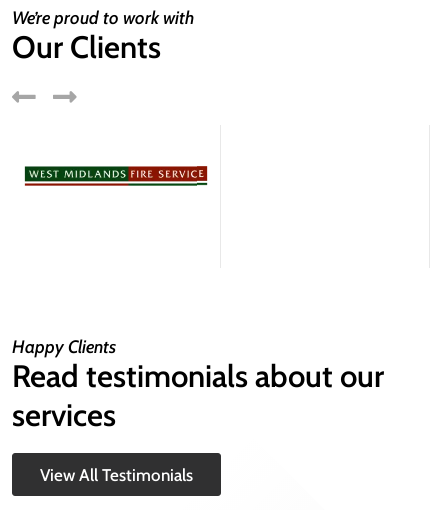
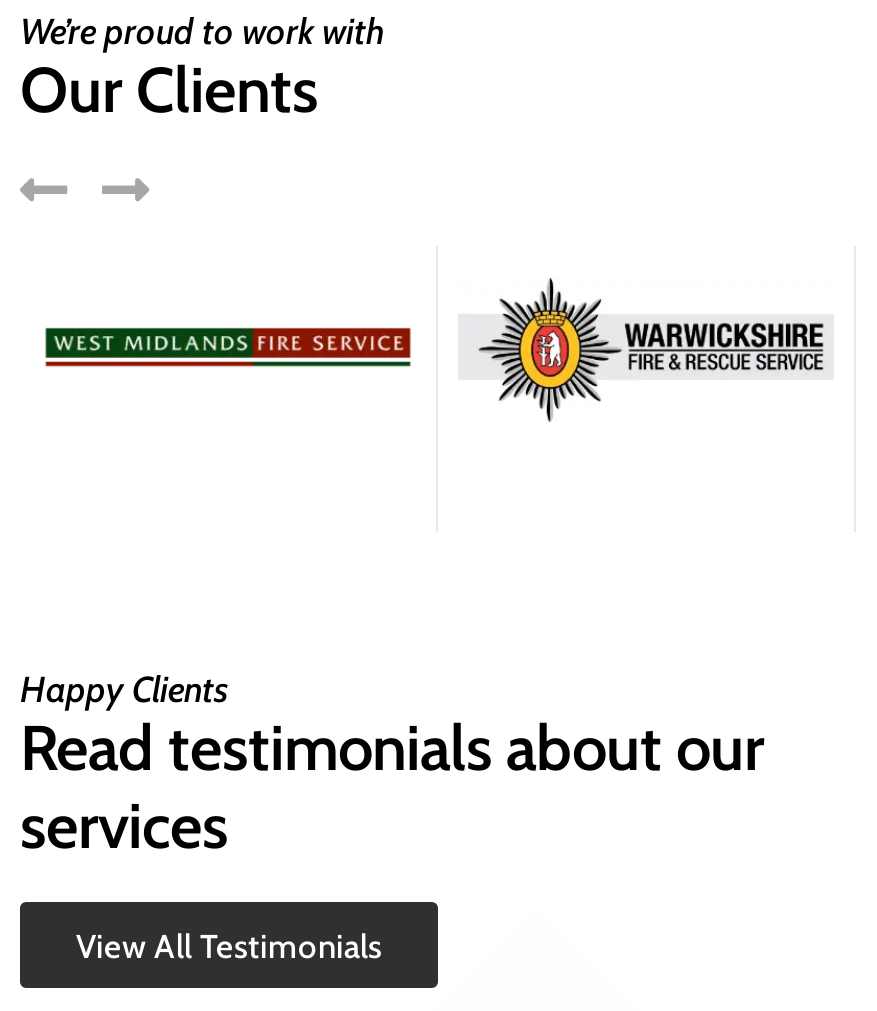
none -> [476,278,828,422] [image]

